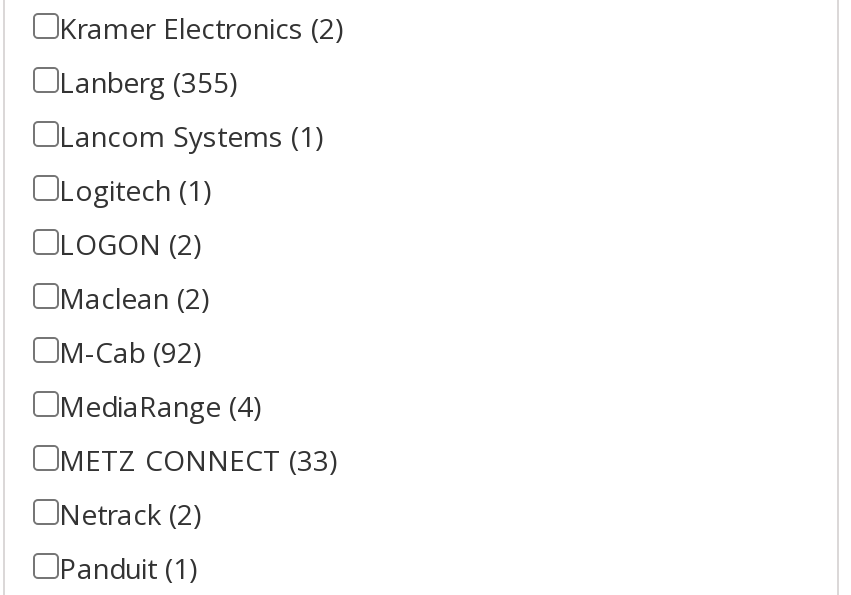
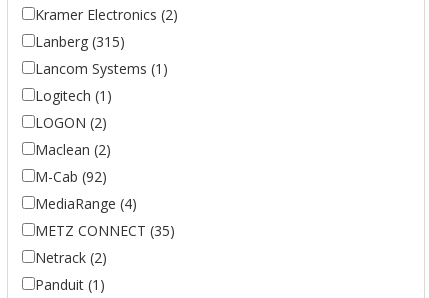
[59,63,239,101] Lanberg (355) -> [35,32,125,51] Lanberg (315)
[59,441,339,479] METZ CONNECT (33) -> [35,221,175,240] METZ CONNECT (35)

